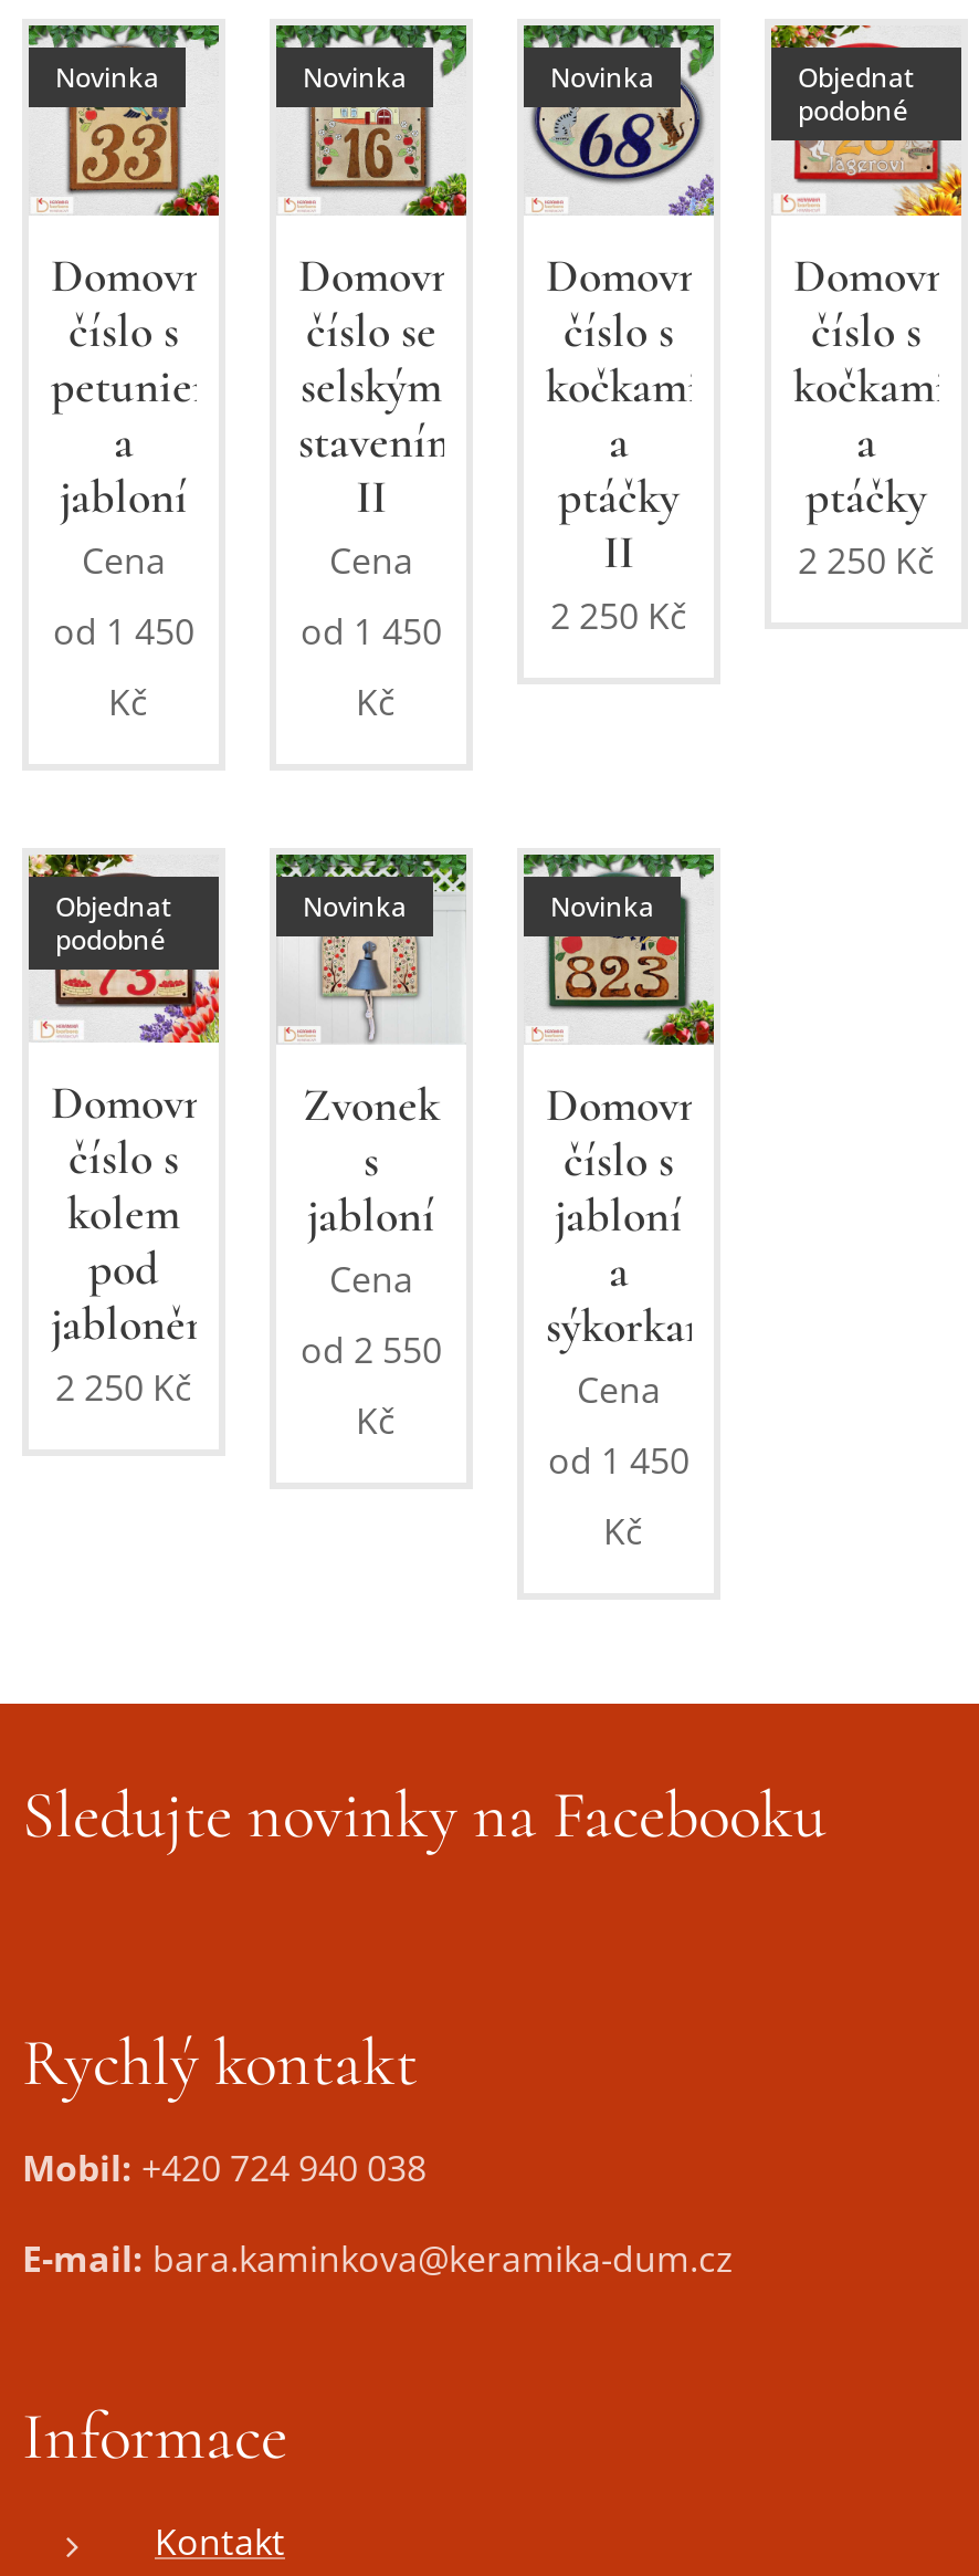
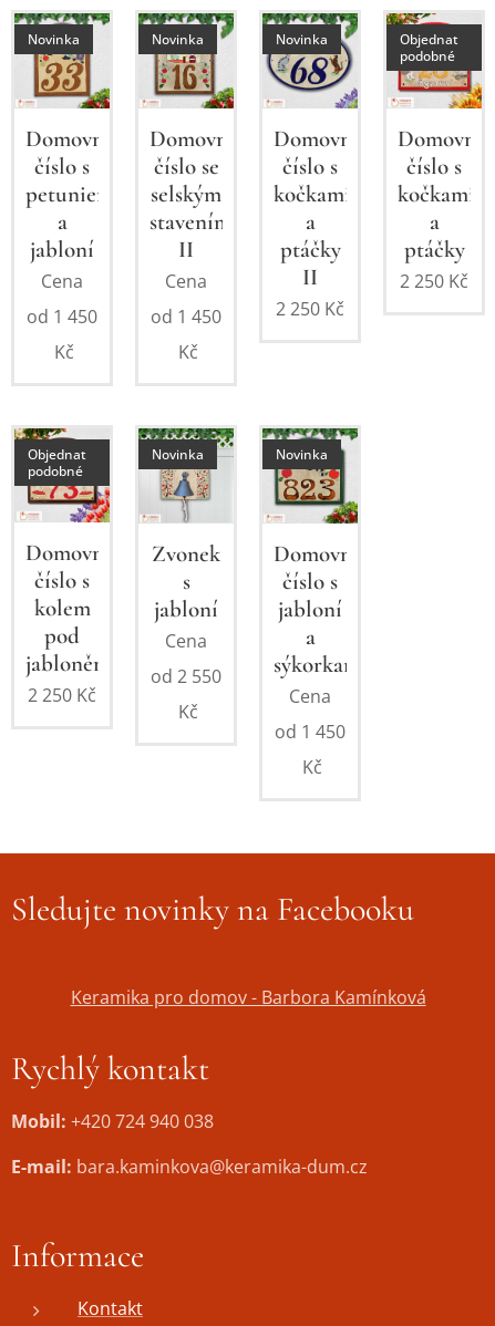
none -> [70,985,426,1009] Keramika pro domov - Barbora Kamínková

